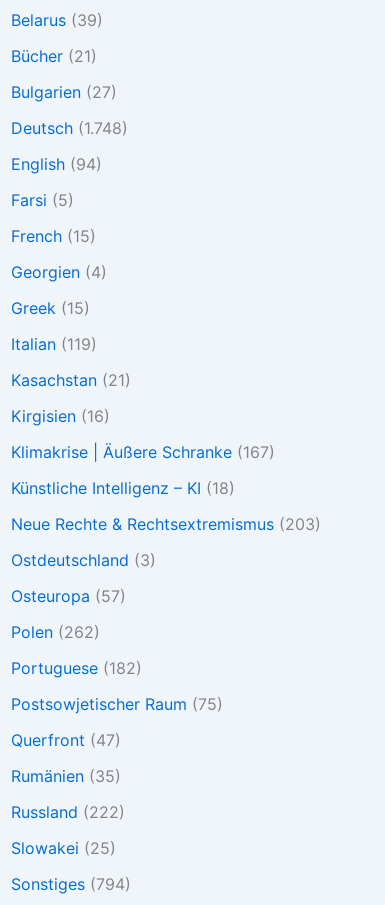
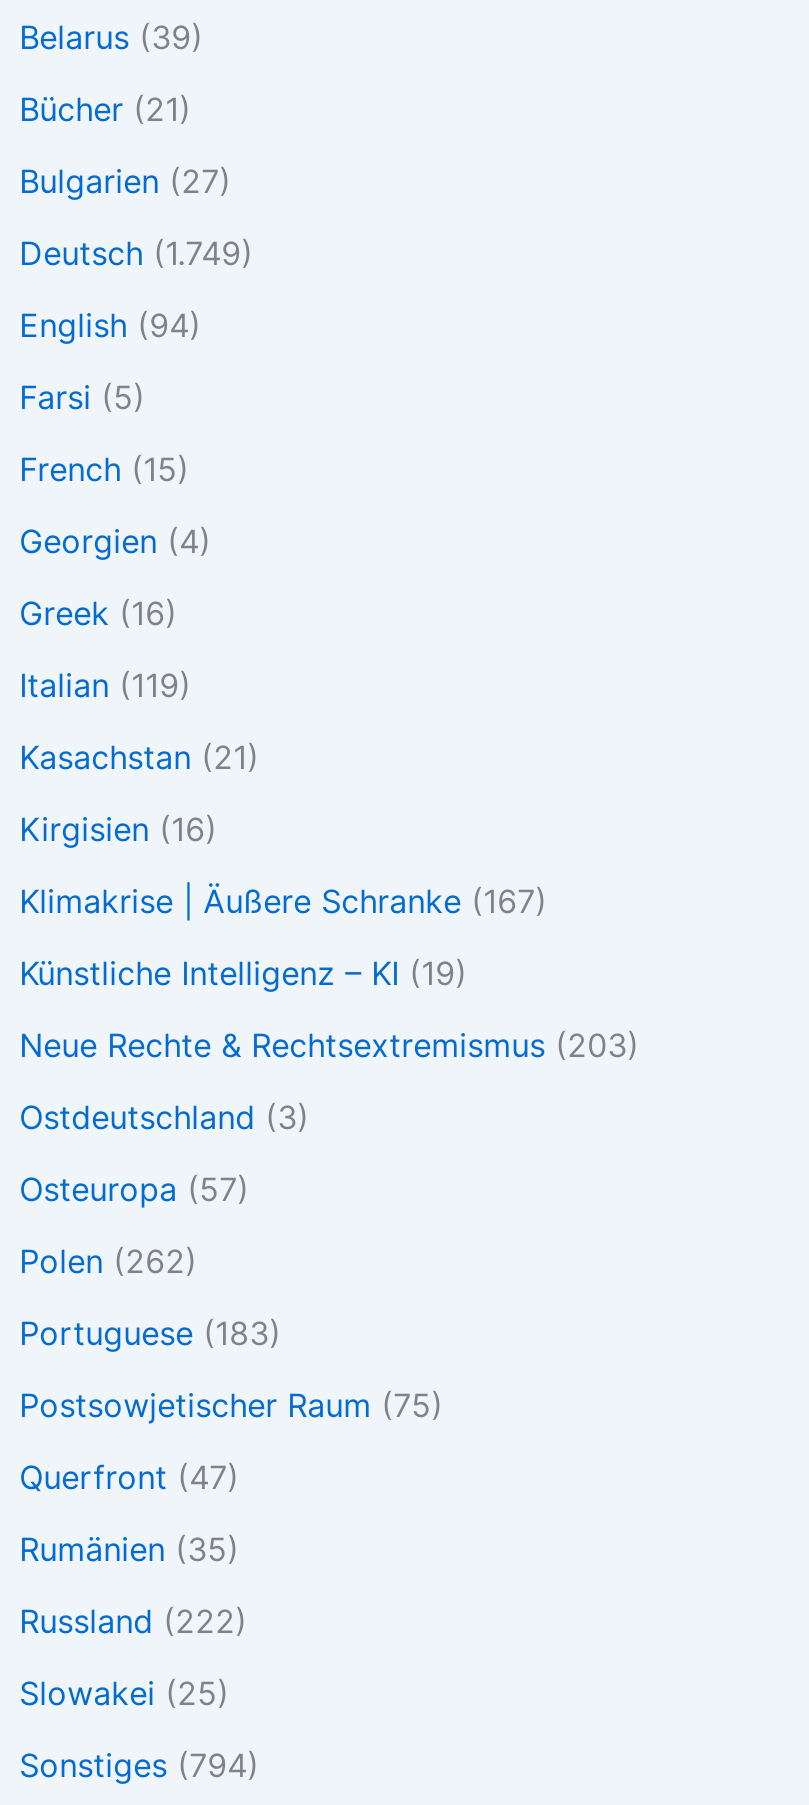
[11,118,128,138] Deutsch (1.748) -> [19,233,253,273] Deutsch (1.749)
[11,298,90,318] Greek (15) -> [19,593,177,633] Greek (16)
[11,478,235,498] Künstliche Intelligenz – KI (18) -> [19,953,467,993] Künstliche Intelligenz – KI (19)
[11,658,142,678] Portuguese (182) -> [19,1313,281,1353] Portuguese (183)

